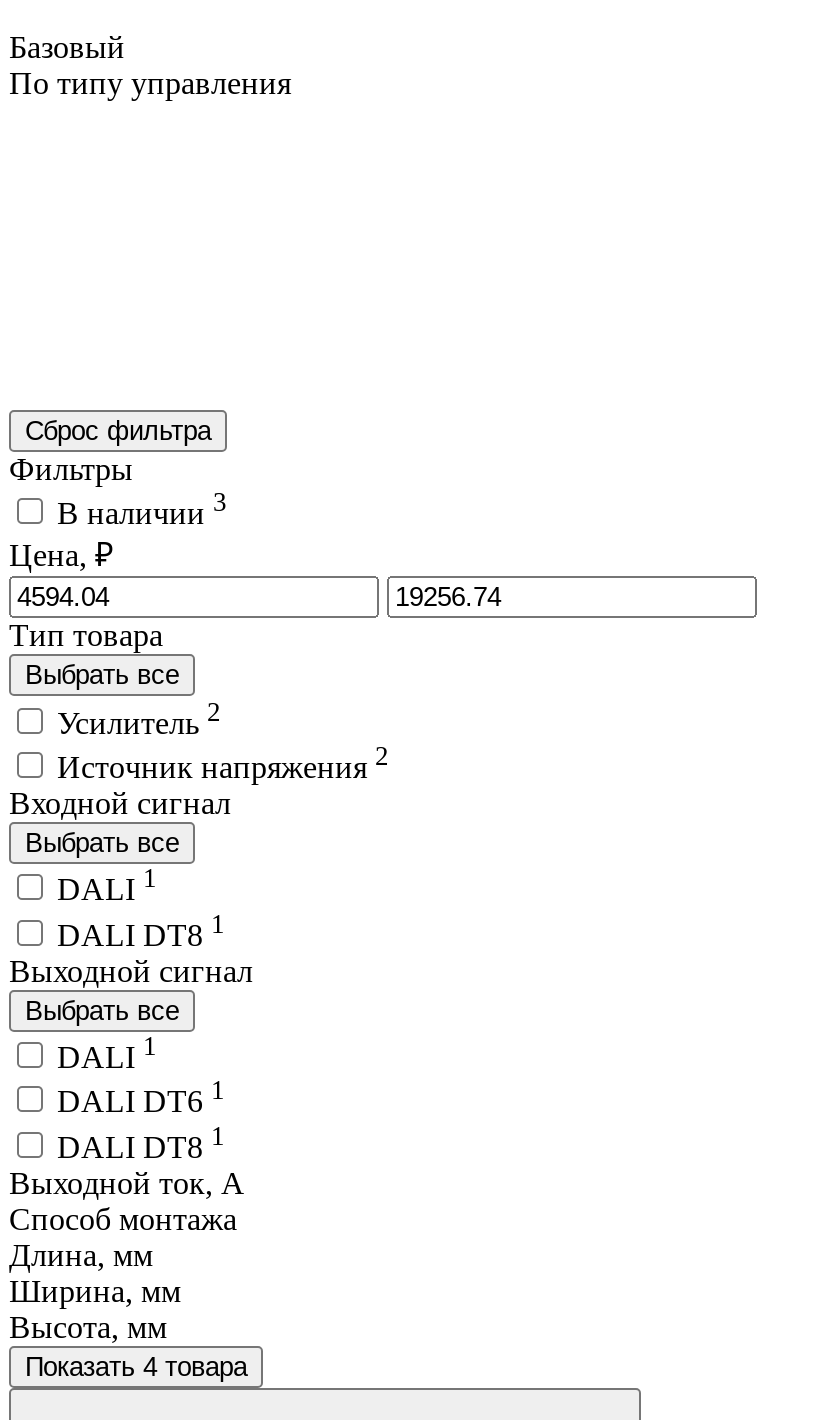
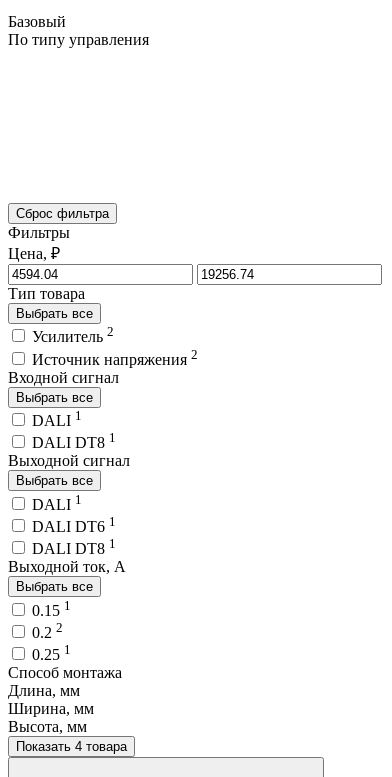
[57,488,227,530] В наличии 3 -> none
moved [9,538,389,1199] -> [8,245,198,575]: Цена, ₽ | Тип товара | Выбрать все | ... | Выбрать все | Выходной ток, A
none -> [16,579,93,663] Выбрать все | 0.151 | 0.2 2 | 0.25 1

